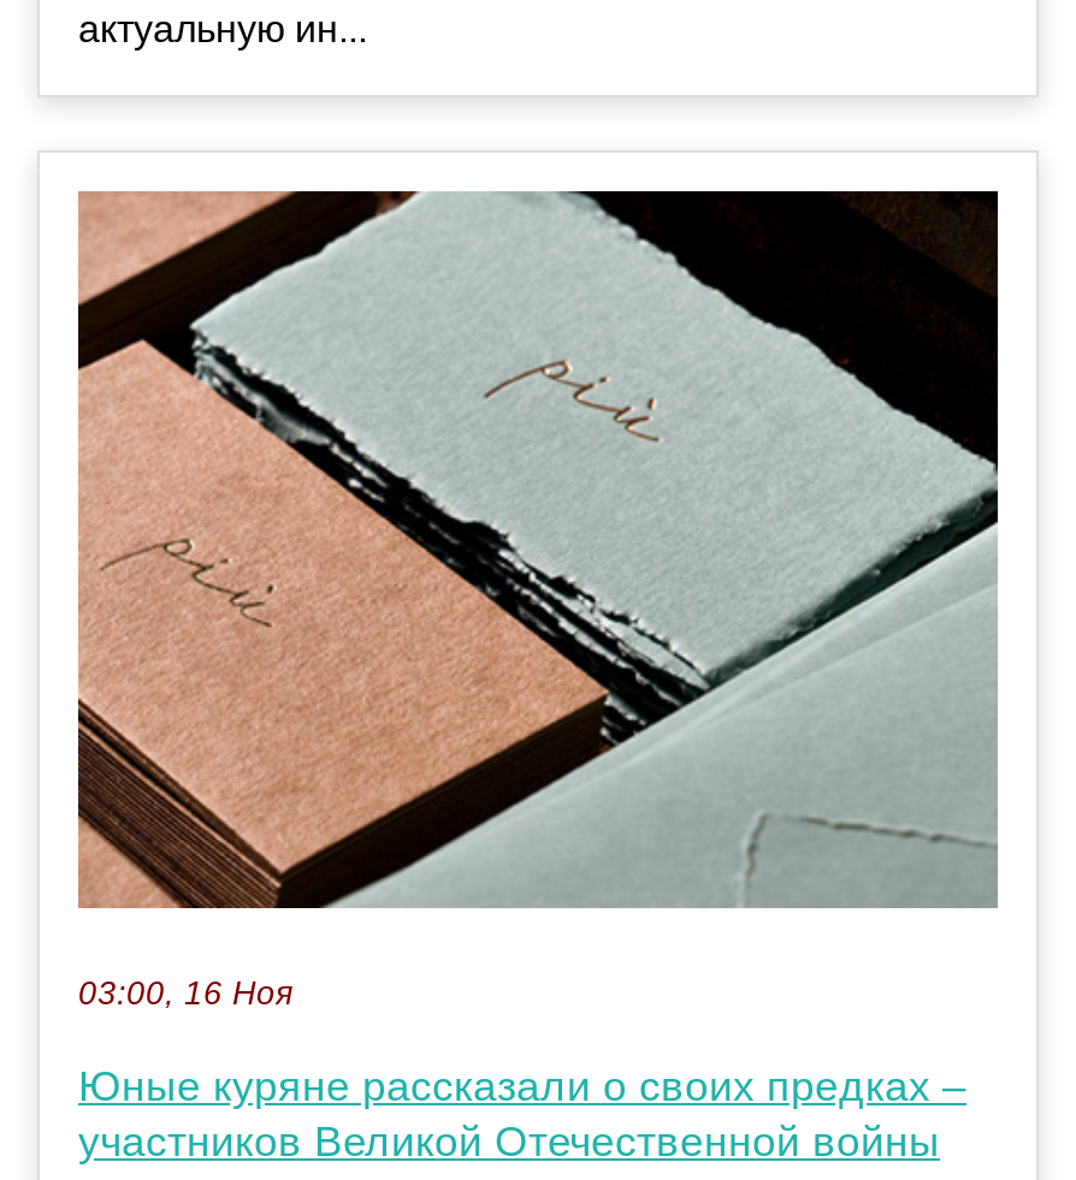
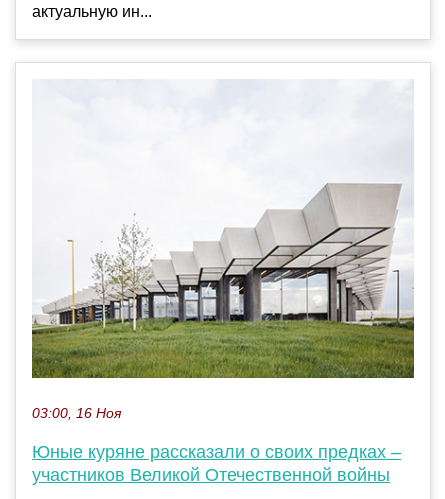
[76,188,1000,909] [image] -> [31,79,415,379] [image]

